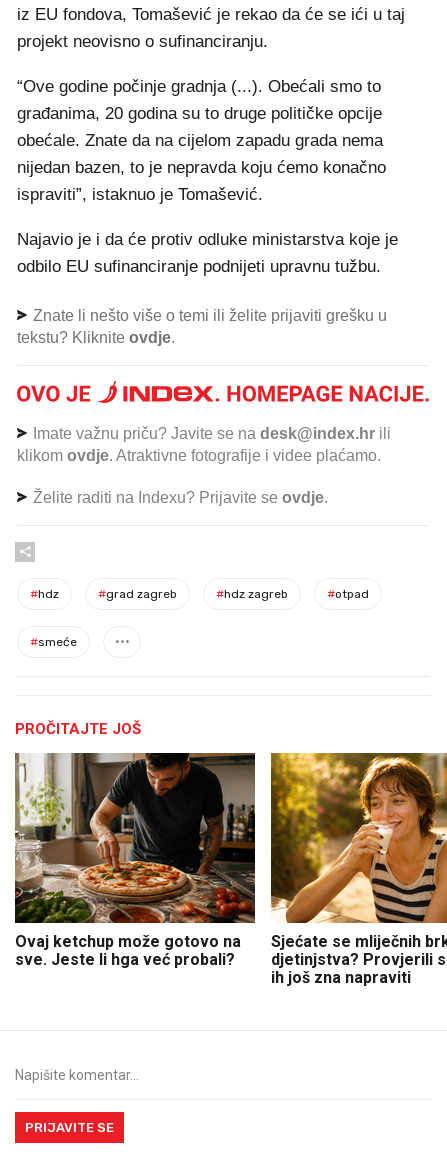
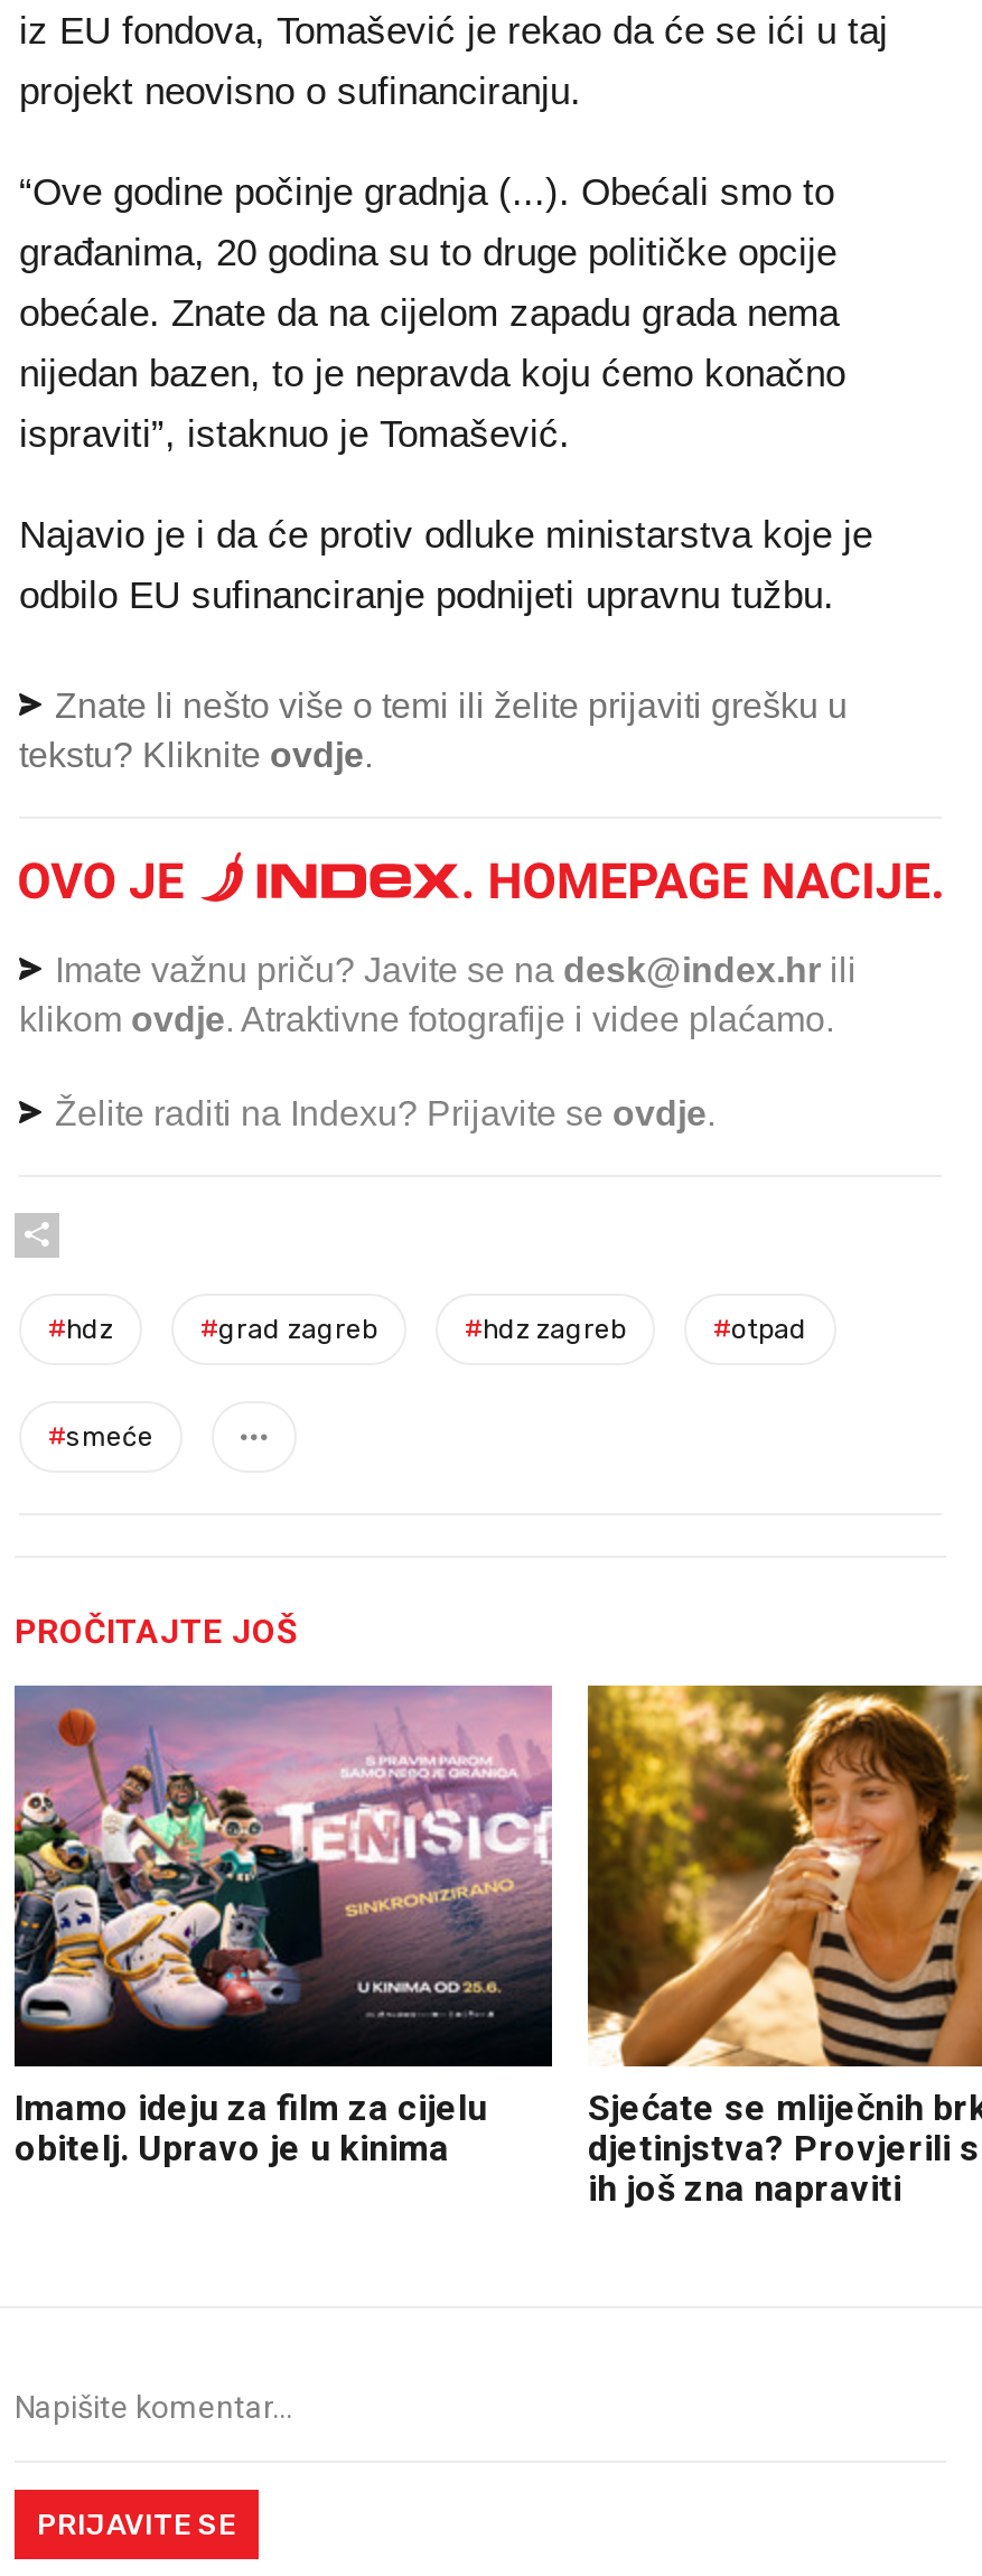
[14,752,256,969] [image] | Ovaj ketchup može gotovo na | sve. Jeste li hga već probali? -> [12,1686,554,2169] [image] | Imamo ideju za film za cijelu | obitelj. Upravo je u kinima

